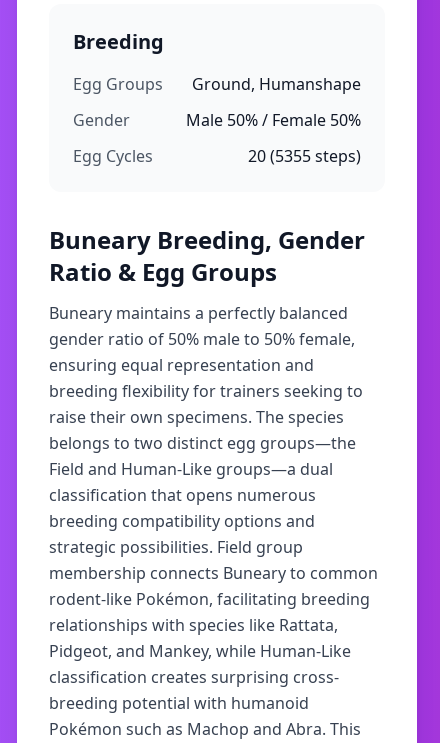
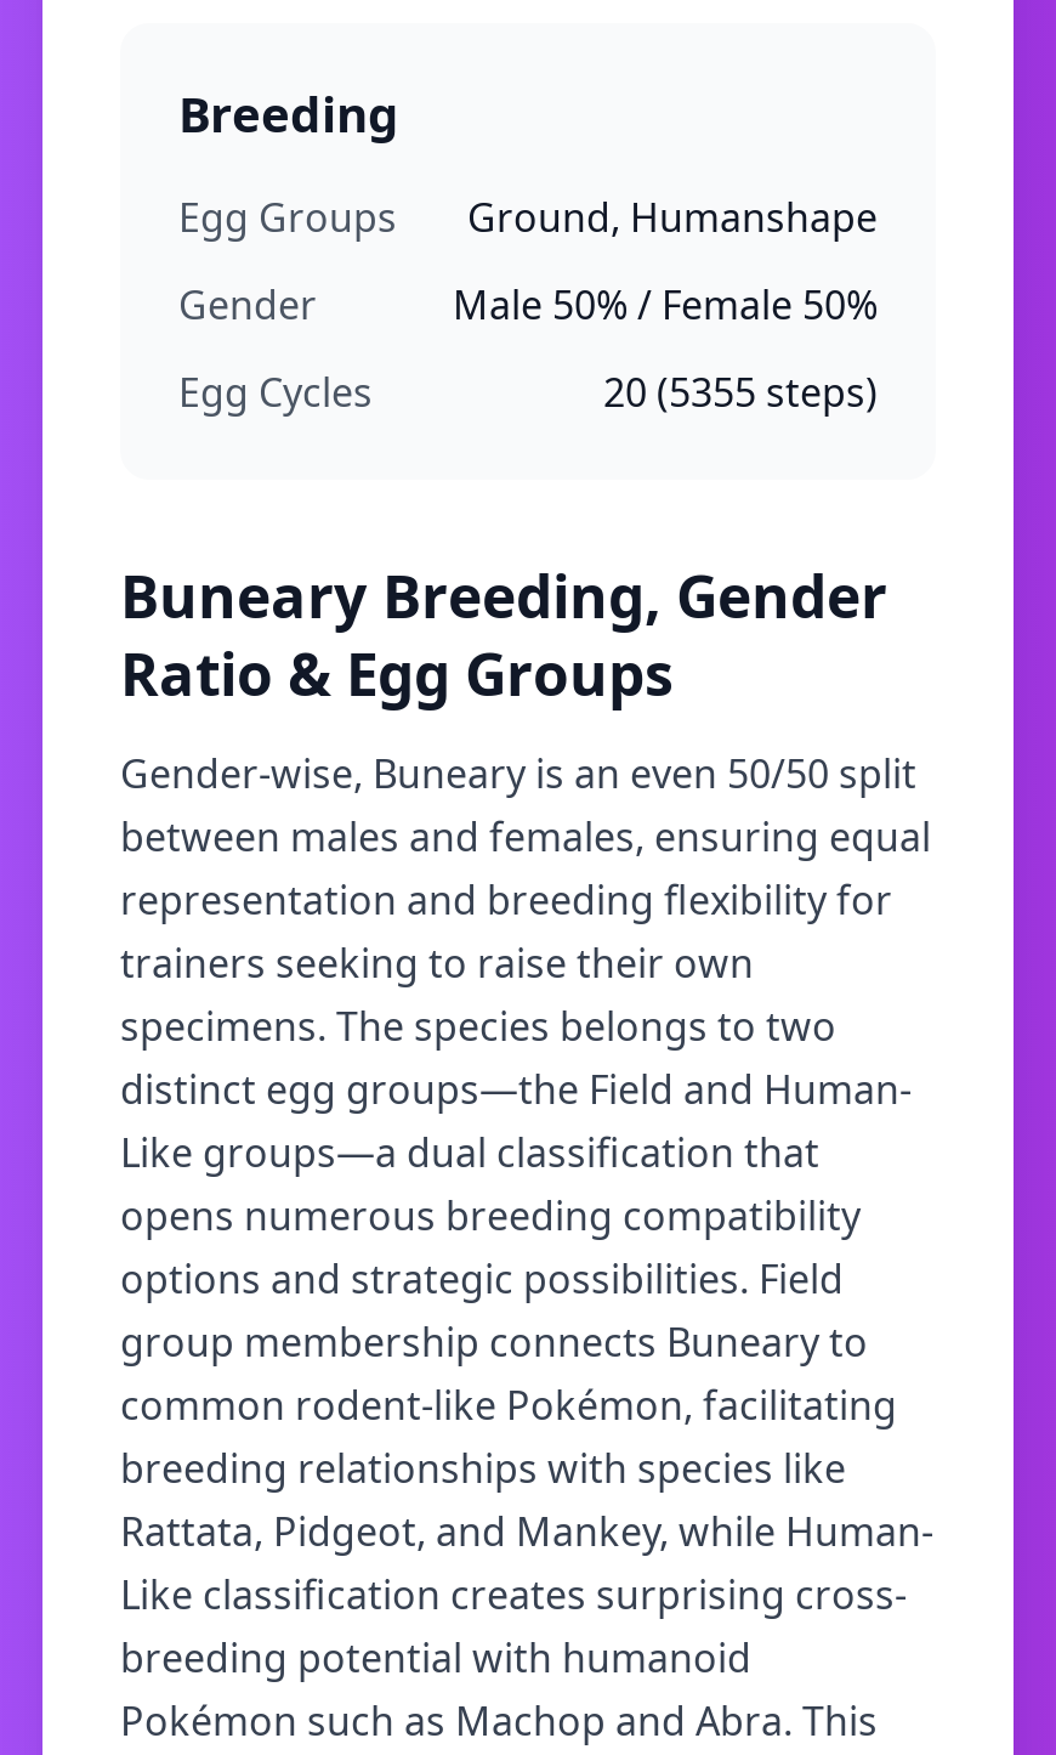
[49,302,378,688] Buneary maintains a perfectly balanced | gender ratio of 50% male to 50% female, | ensuring equal representation and | breeding flexibility for trainers seeking to | raise their own specimens. The species | belongs to two distinct egg groups—the | Field and Human-Like groups—a dual | classification that opens numerous | breeding compatibility options and | strategic possibilities. Field group | membership connects Buneary to common | rodent-like Pokémon, facilitating breeding | relationships with species like Rattata, | Pidgeot, and Mankey, while Human-Like | classification creates surprising cross- -> [120,747,933,1621] Gender-wise, Buneary is an even 50/50 split | between males and females, ensuring equal | representation and breeding flexibility for | trainers seeking to raise their own | specimens. The species belongs to two | distinct egg groups—the Field and Human- | Like groups—a dual classification that | opens numerous breeding compatibility | options and strategic possibilities. Field | group membership connects Buneary to | common rodent-like Pokémon, facilitating | breeding relationships with species like | Rattata, Pidgeot, and Mankey, while Human- | Like classification creates surprising cross-

